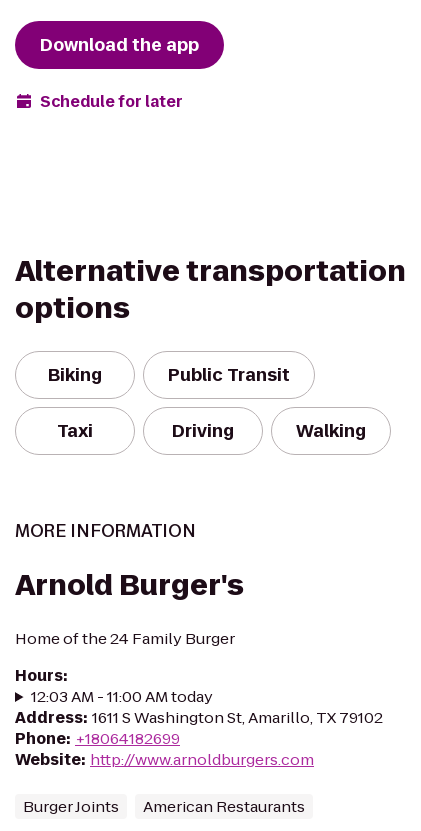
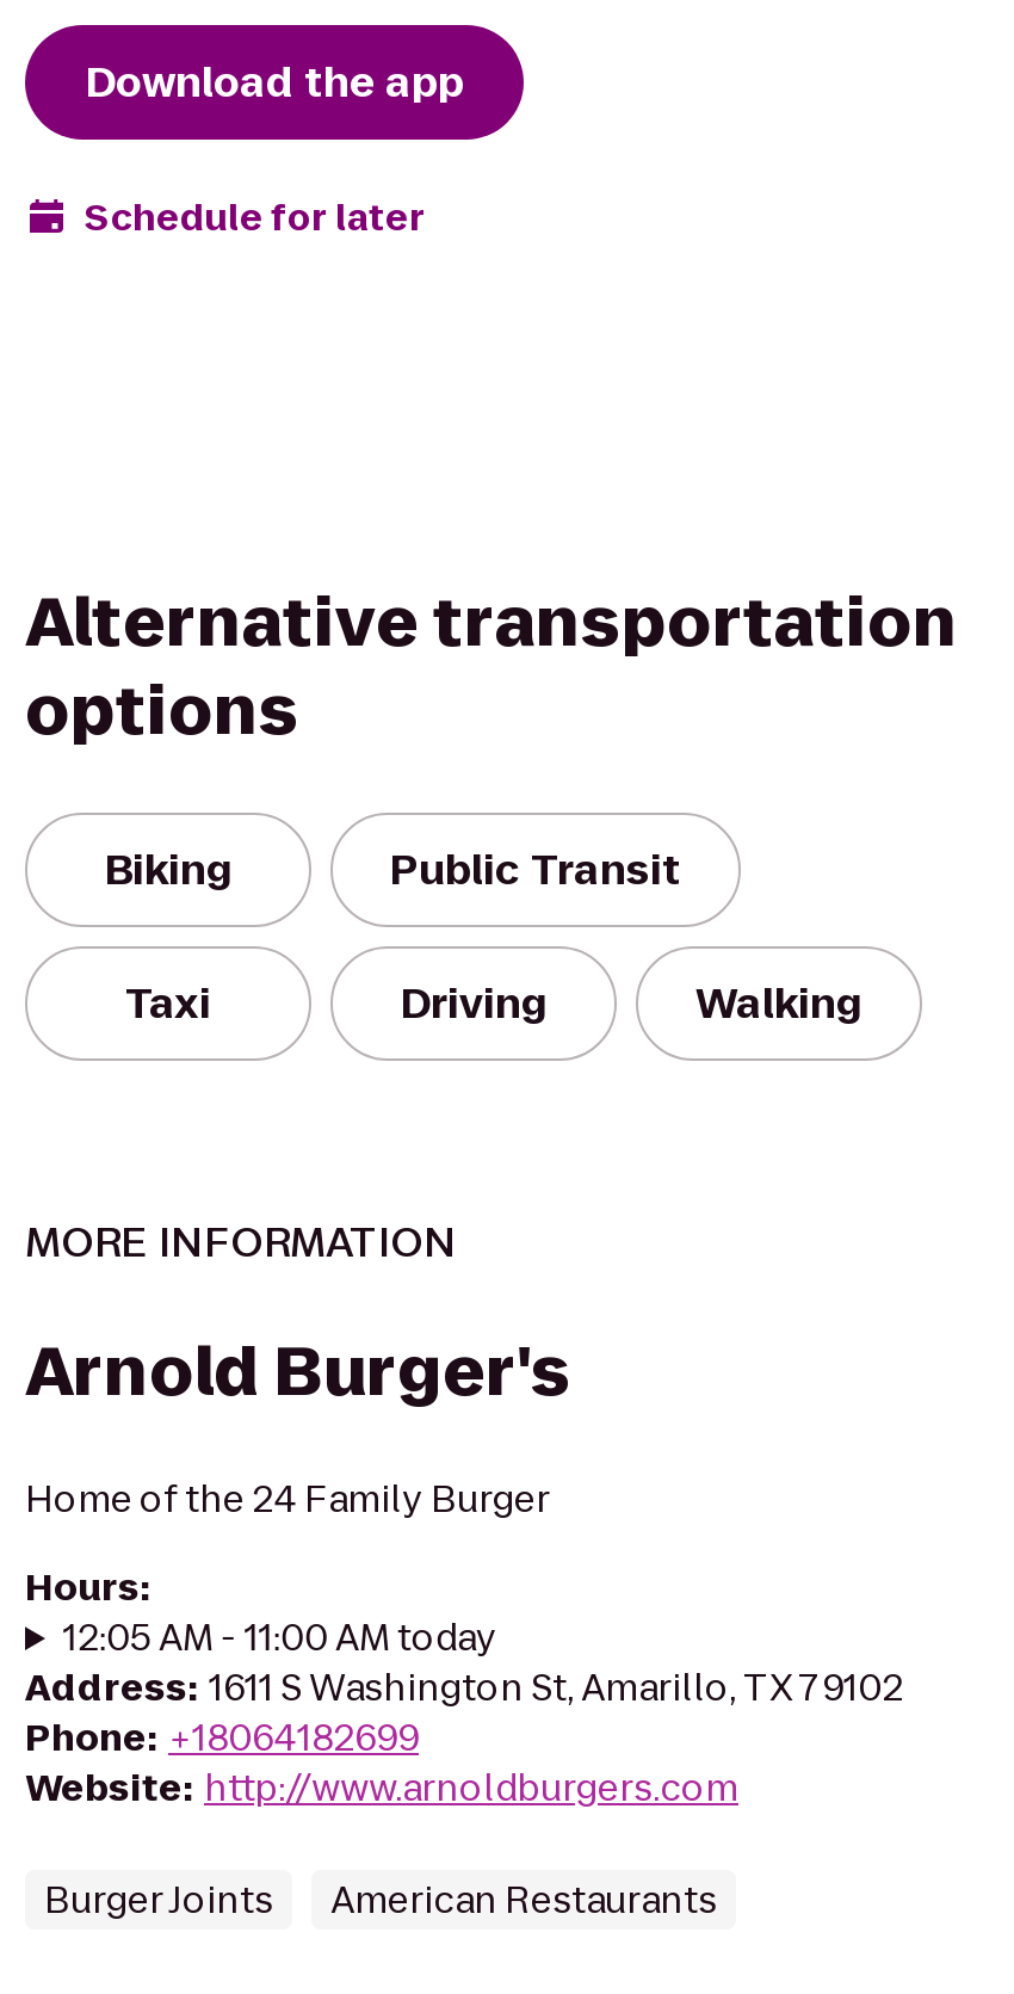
[31,686,213,707] 12:03 AM - 11:00 AM today -> [63,1612,497,1662] 12:05 AM - 11:00 AM today

